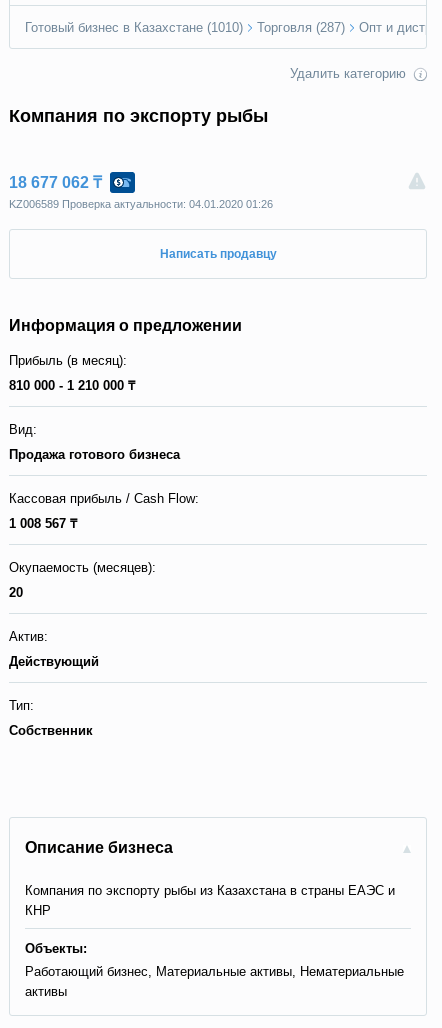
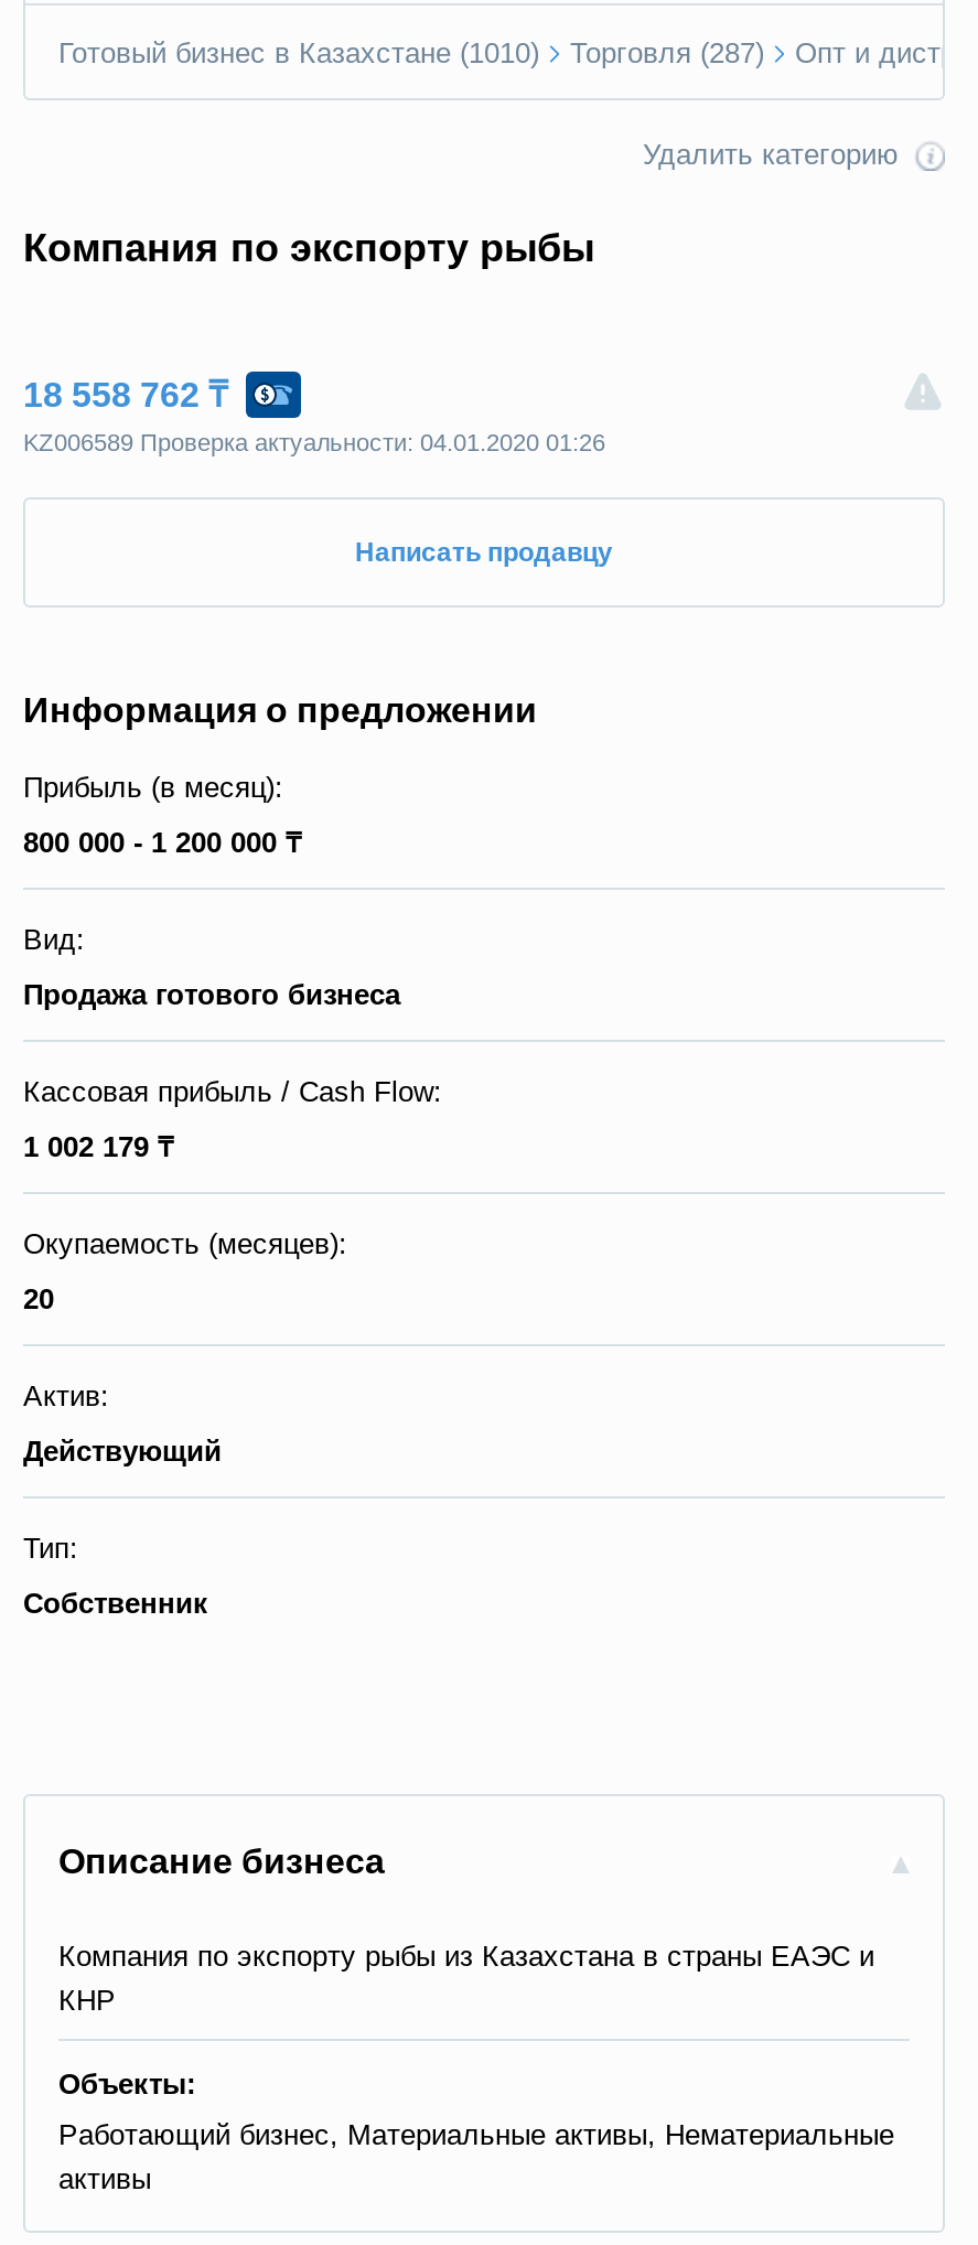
[9,173,102,190] 18 677 062 ₸ -> [23,375,228,412] 18 558 762 ₸
[9,378,135,393] 810 000 - 1 210 000 ₸ -> [23,826,301,859] 800 000 - 1 200 000 ₸
[9,516,77,531] 1 008 567 ₸ -> [23,1130,173,1163] 1 002 179 ₸

